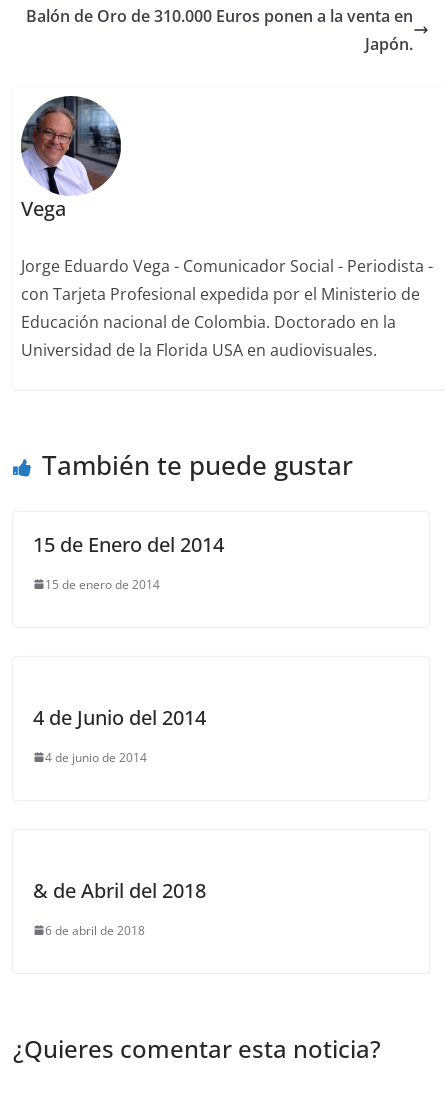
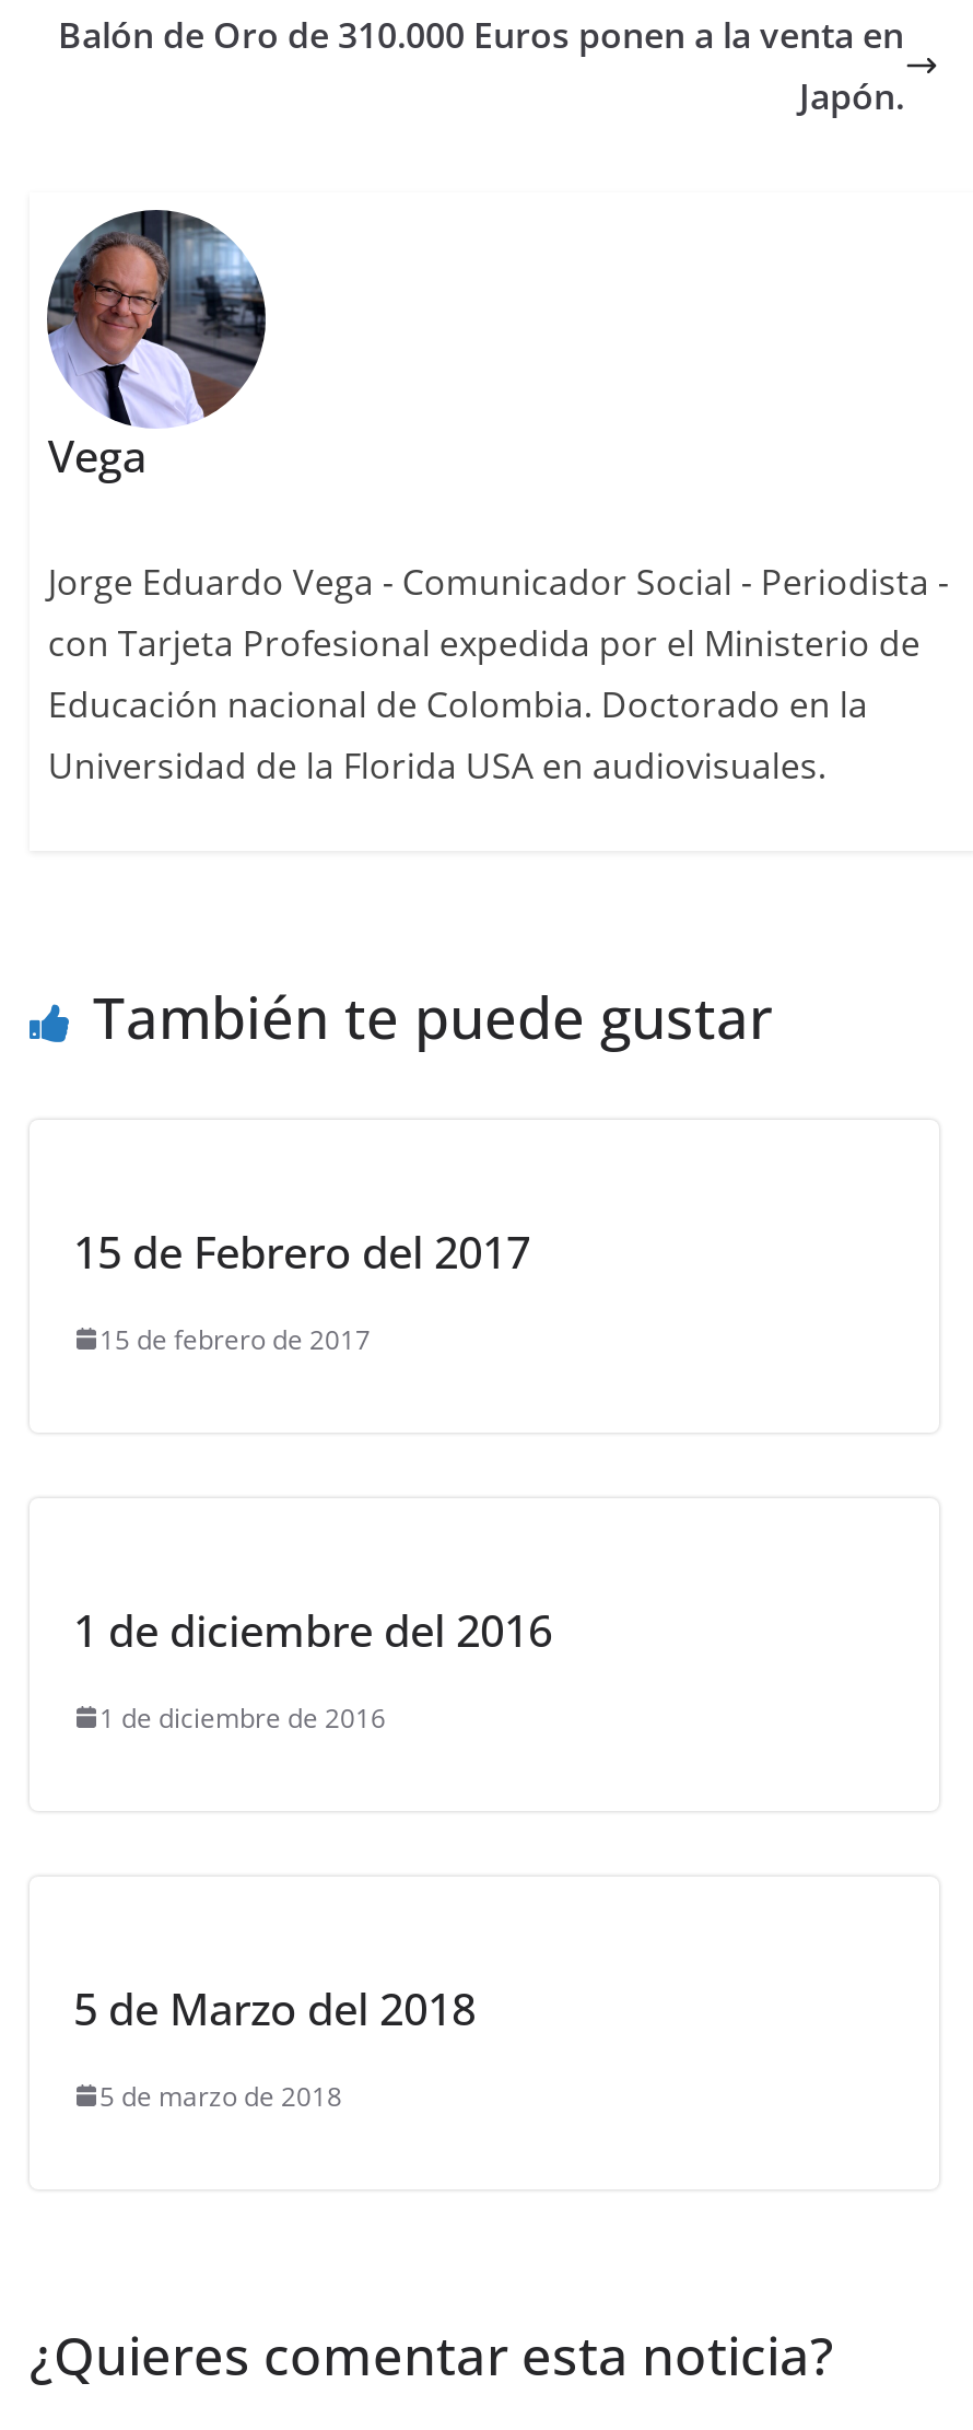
[33,531,224,558] 15 de Enero del 2014 -> [73,1222,530,1281] 15 de Febrero del 2017
[45,576,160,593] 15 de enero de 2014 -> [99,1320,371,1357] 15 de febrero de 2017
[33,704,206,731] 4 de Junio del 2014 -> [73,1600,552,1659] 1 de diciembre del 2016
[45,749,147,766] 4 de junio de 2014 -> [99,1699,386,1736] 1 de diciembre de 2016
[33,877,206,904] & de Abril del 2018 -> [73,1979,476,2038] 5 de Marzo del 2018
[45,922,145,939] 6 de abril de 2018 -> [99,2077,342,2114] 5 de marzo de 2018

